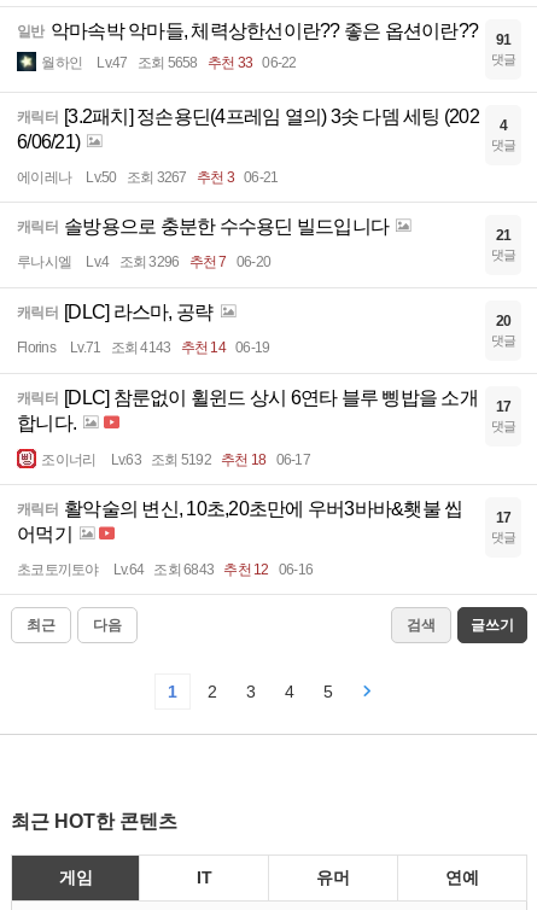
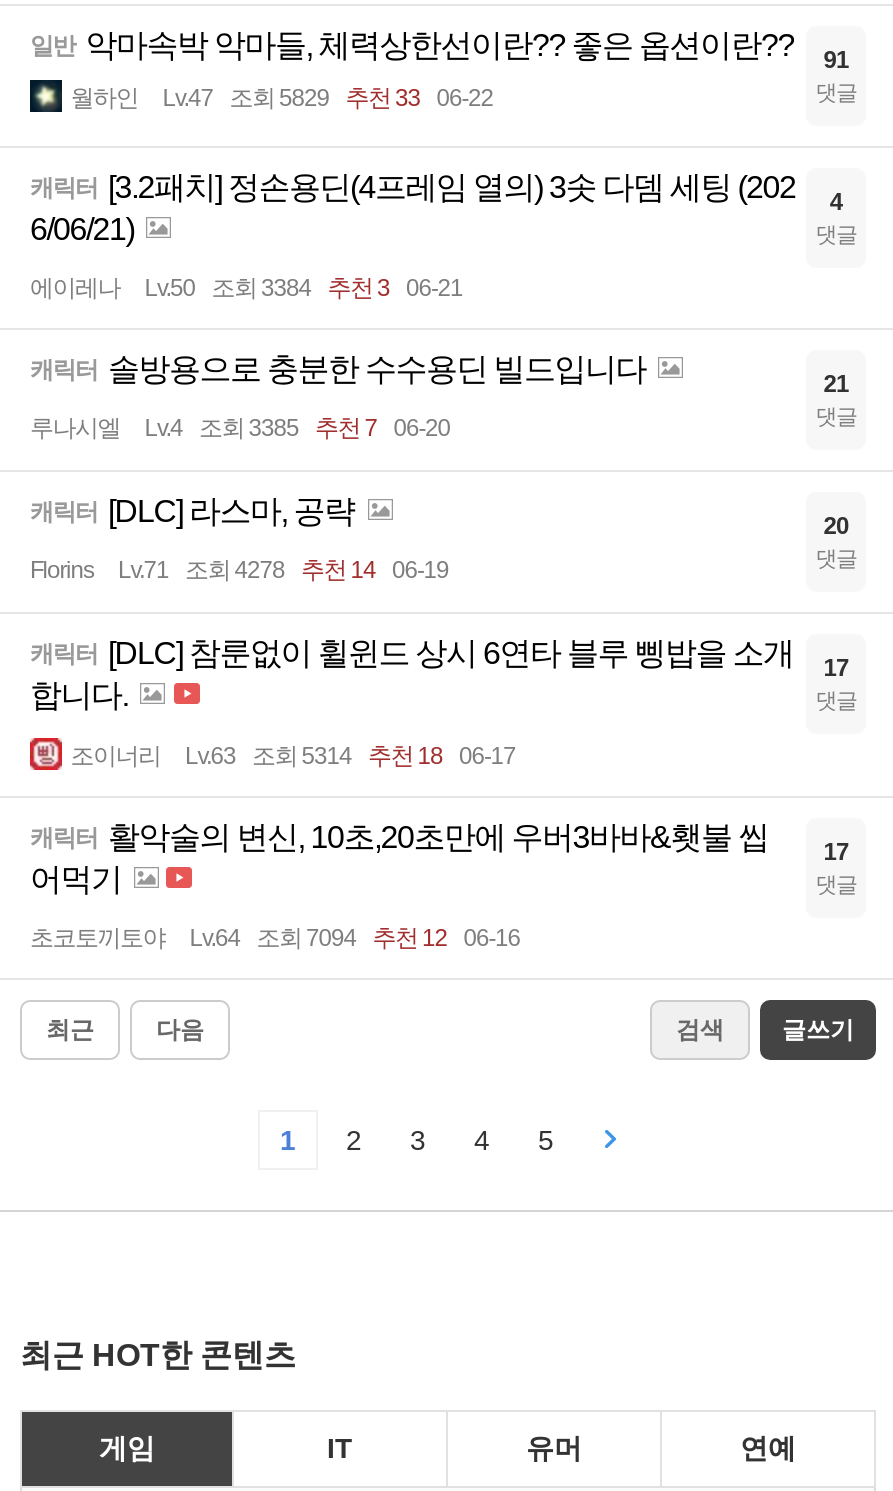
[41,54,296,71] 월하인 Lv.47 조회 5658 추천 33 06-22 -> [70,84,493,112] 월하인 Lv.47 조회 5829 추천 33 06-22
[17,169,278,186] 에이레나 Lv.50 조회 3267 추천 3 06-21 -> [30,274,462,302] 에이레나 Lv.50 조회 3384 추천 3 06-21
[17,253,270,270] 루나시엘 Lv.4 조회 3296 추천 7 06-20 -> [30,414,450,442] 루나시엘 Lv.4 조회 3385 추천 7 06-20
[17,339,269,356] Florins Lv.71 조회 4143 추천 14 06-19 -> [30,556,448,584] Florins Lv.71 조회 4278 추천 14 06-19
[41,451,310,468] 조이너리 Lv.63 조회 5192 추천 18 06-17 -> [70,742,516,770] 조이너리 Lv.63 조회 5314 추천 18 06-17
[17,561,313,578] 초코토끼토야 Lv.64 조회 6843 추천 12 06-16 -> [30,924,520,952] 초코토끼토야 Lv.64 조회 7094 추천 12 06-16

